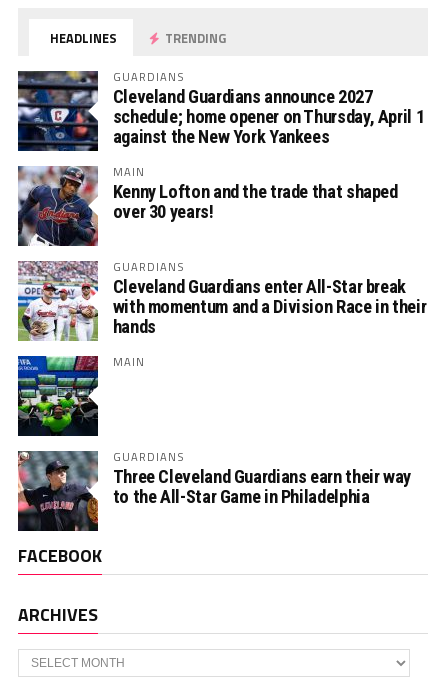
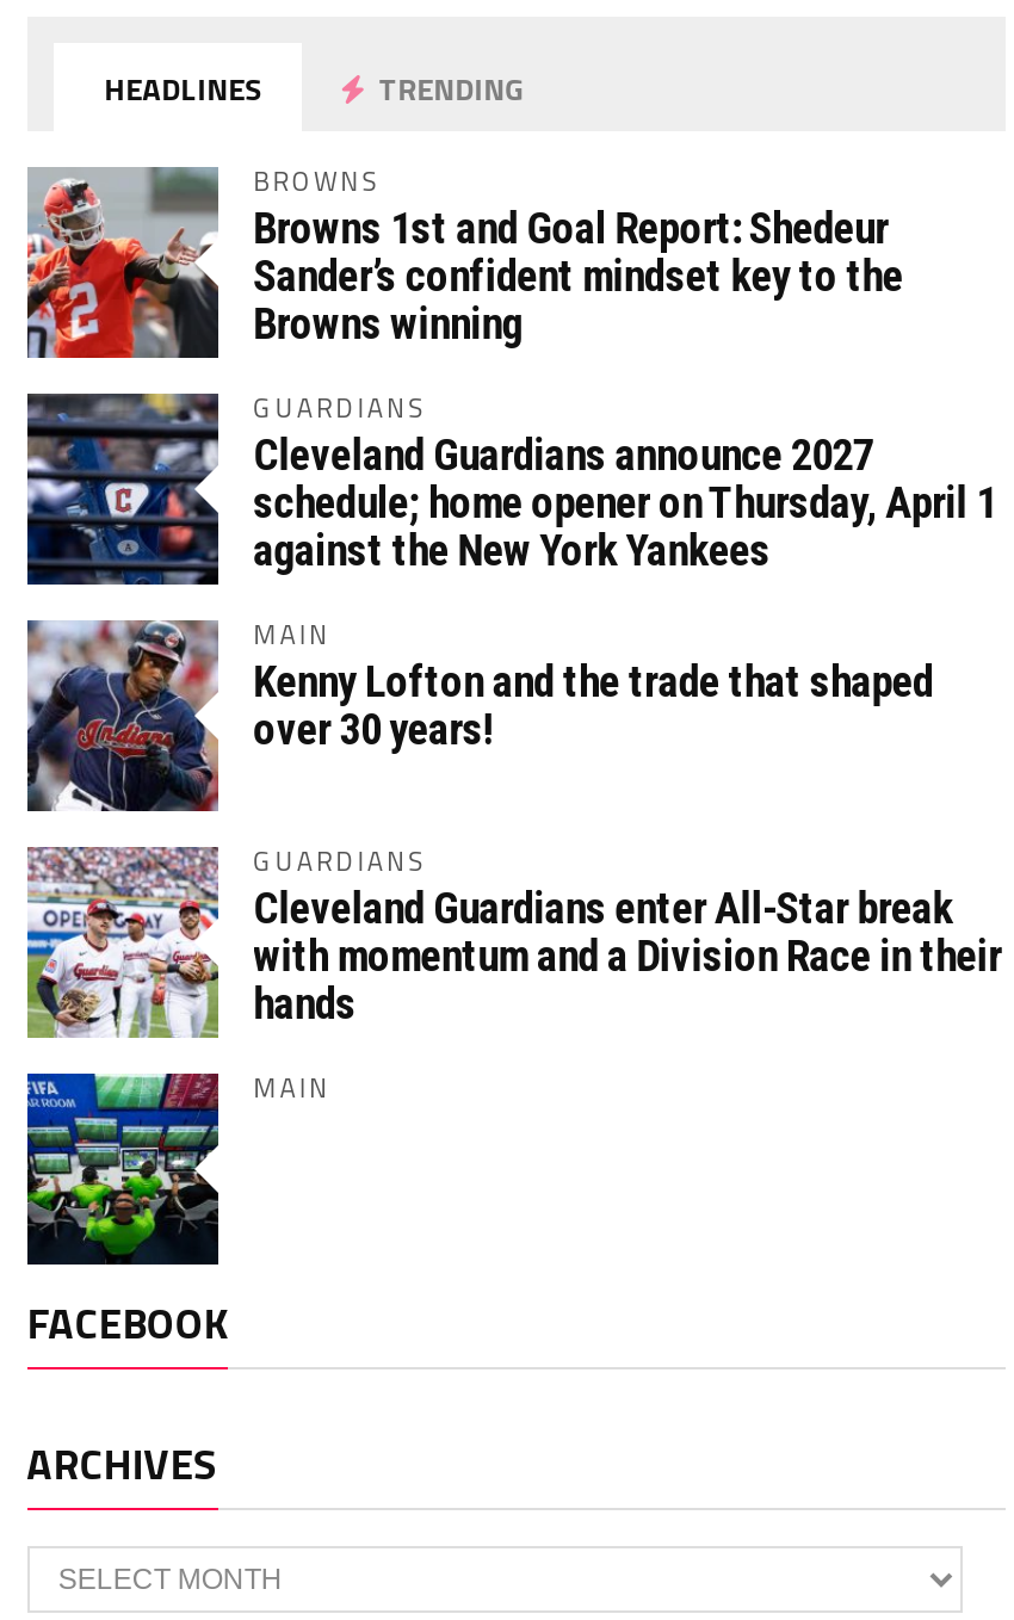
none -> [25,160,903,360] [image] | BROWNS | Browns 1st and Goal Report: Shedeur | Sander’s confident mindset key to the | Browns winning
moved [16,68,426,370] -> [23,387,1001,1107]: [image] | GUARDIANS | Cleveland Guardians announce 2027 | ... | hands | MAIN
moved [16,354,100,437] -> [23,1069,223,1267]: [image]
[17,448,411,532] [image] | GUARDIANS | Three Cleveland Guardians earn their way | to the All-Star Game in Philadelphia -> none

